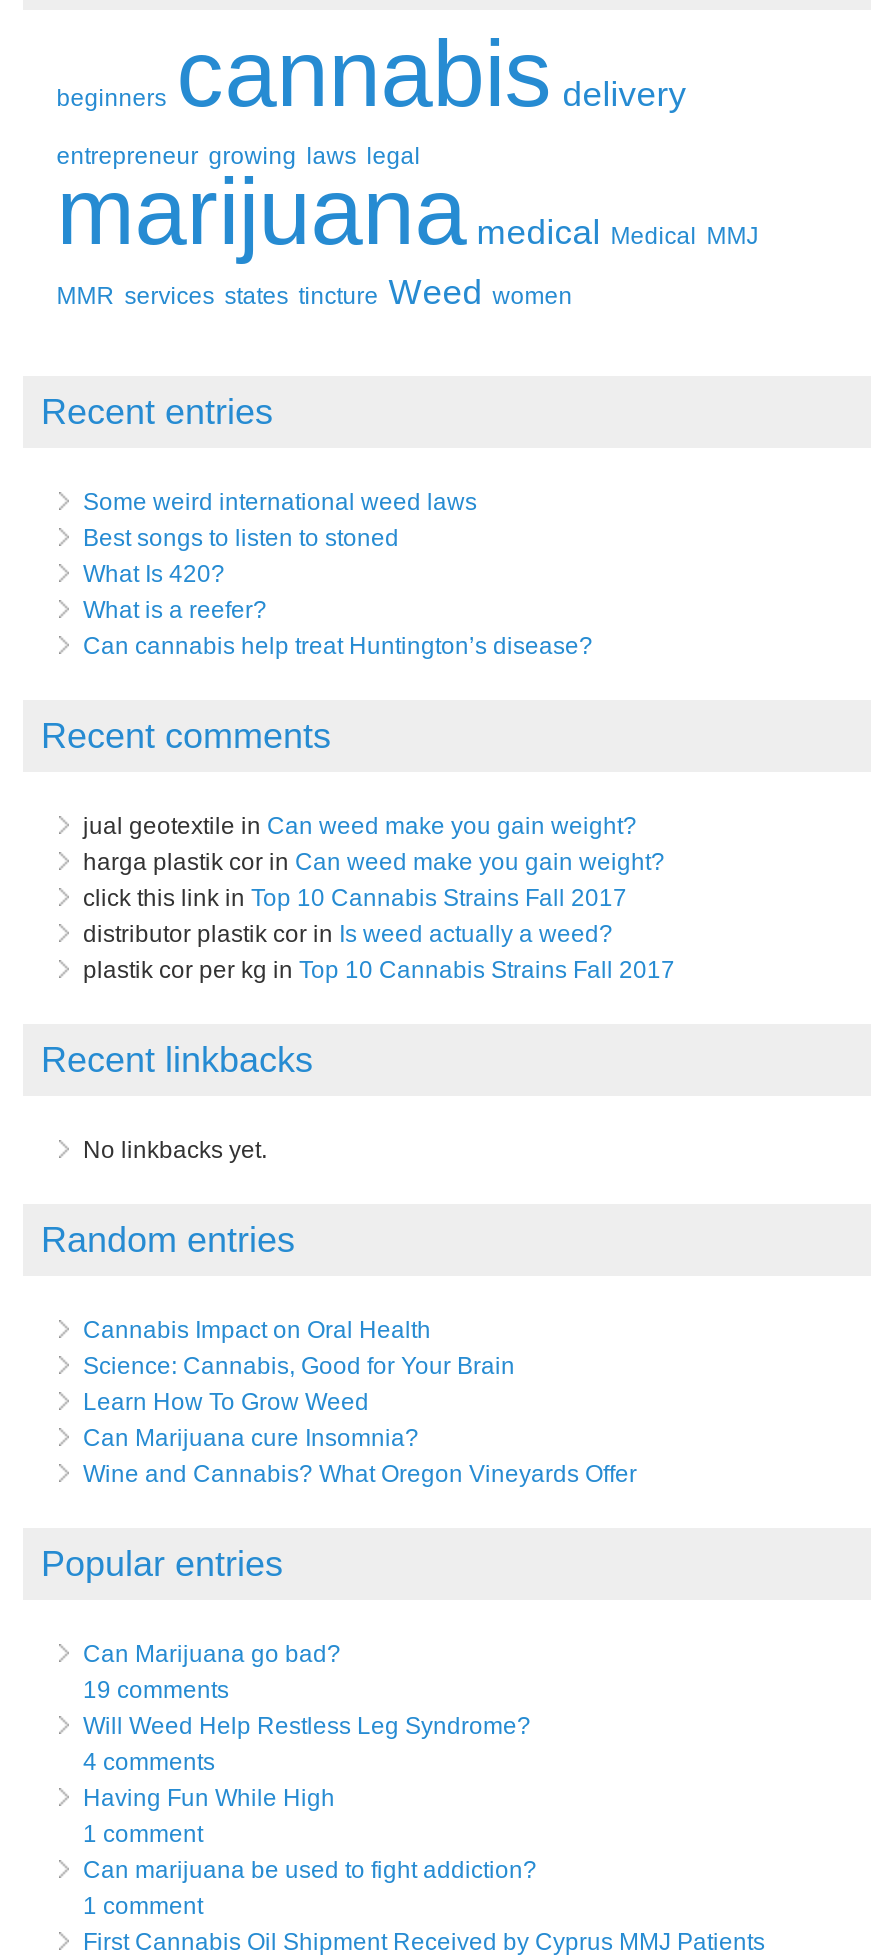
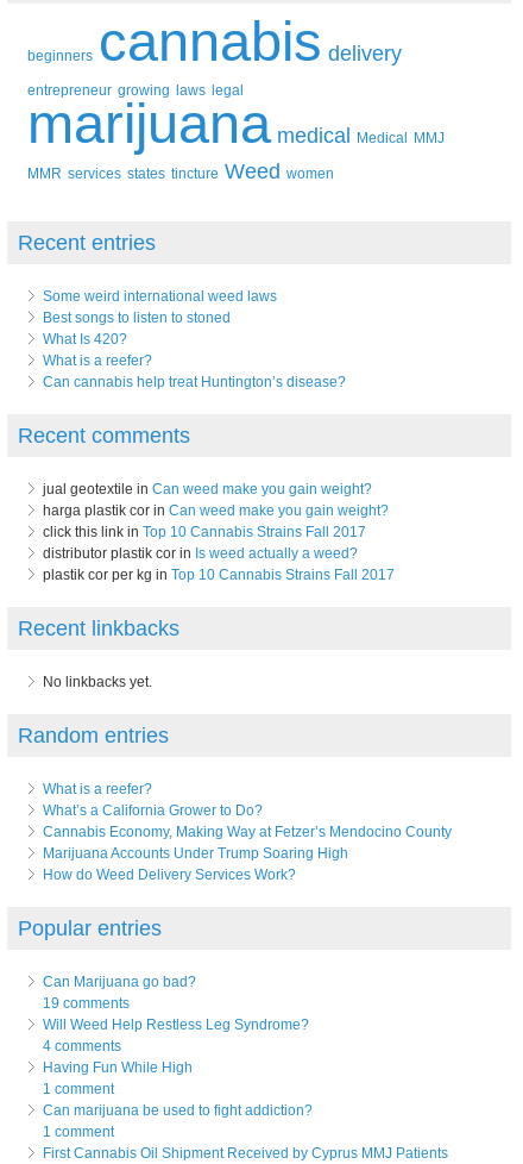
[83,1315,637,1487] Cannabis Impact on Oral Health | Science: Cannabis, Good for Your Brain | Learn How To Grow Weed | Can Marijuana cure Insomnia? | Wine and Cannabis? What Oregon Vineyards Offer -> [43,780,452,883] What is a reefer? | What’s a California Grower to Do? | Cannabis Economy, Making Way at Fetzer’s Mendocino County | Marijuana Accounts Under Trump Soaring High | How do Weed Delivery Services Work?

